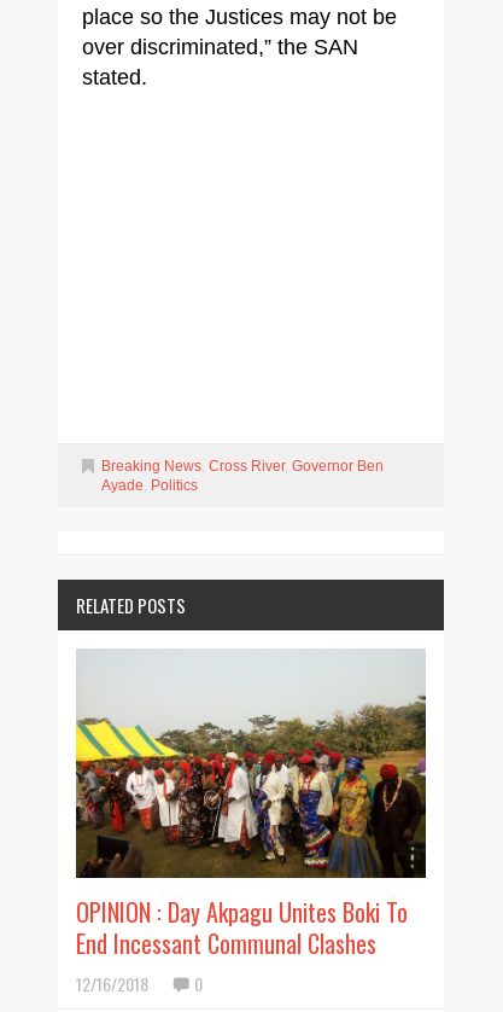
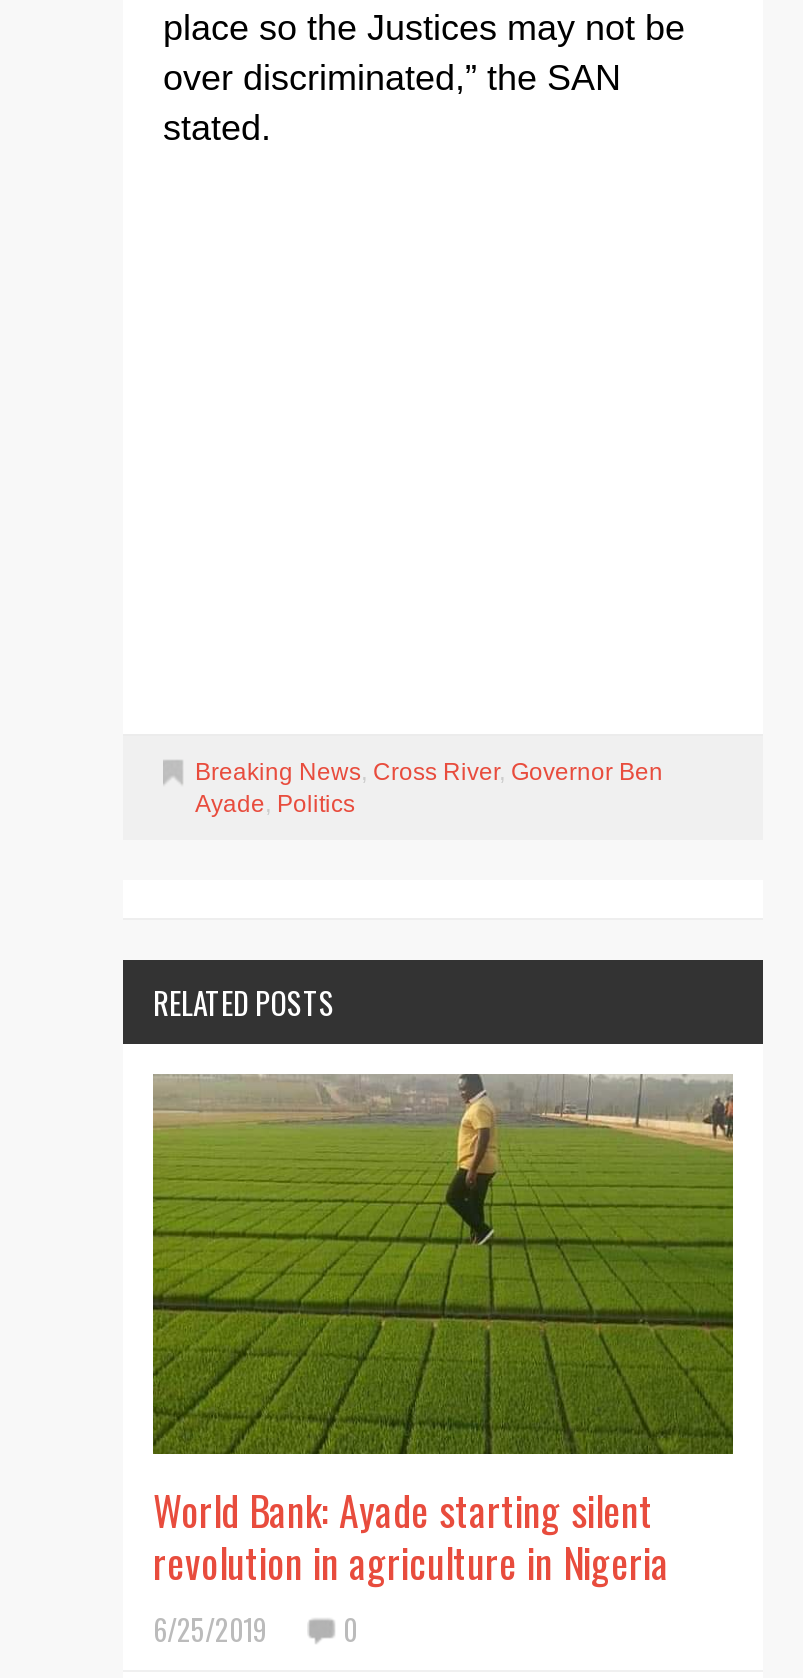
[75,649,427,996] [image] | OPINION : Day Akpagu Unites Boki To | End Incessant Communal Clashes | 12/16/2018 -> [151,1072,735,1650] [image] | World Bank: Ayade starting silent | revolution in agriculture in Nigeria | 6/25/2019

